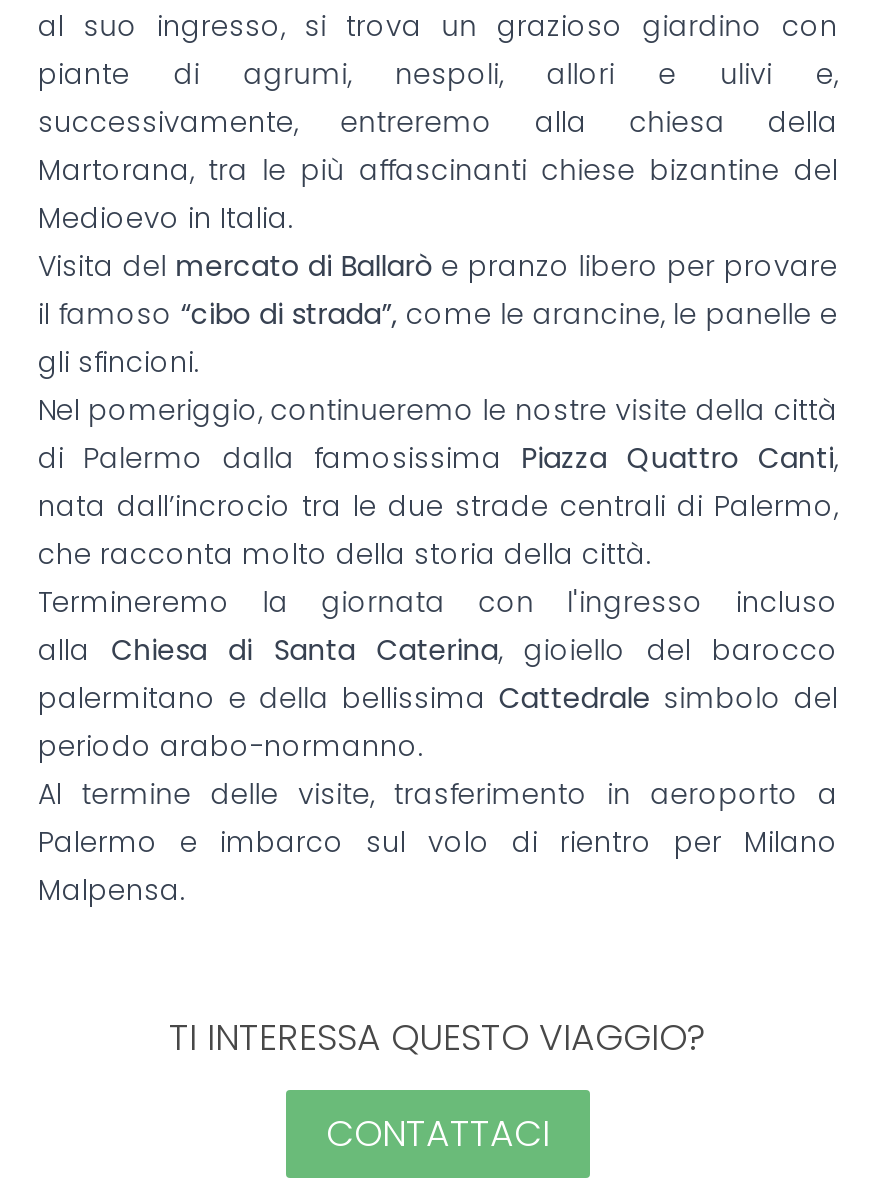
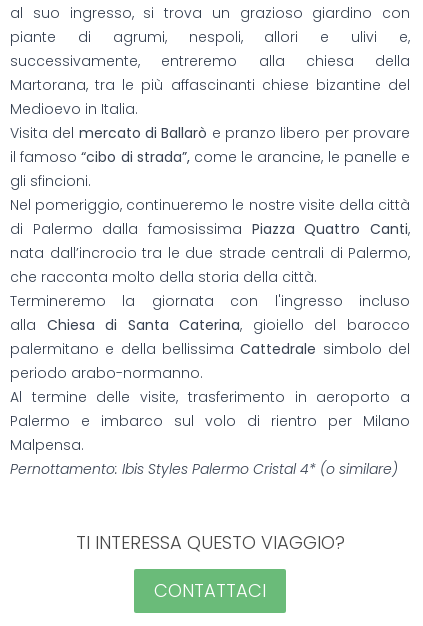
none -> [10,459,398,479] Pernottamento: Ibis Styles Palermo Cristal 4* (o similare)

